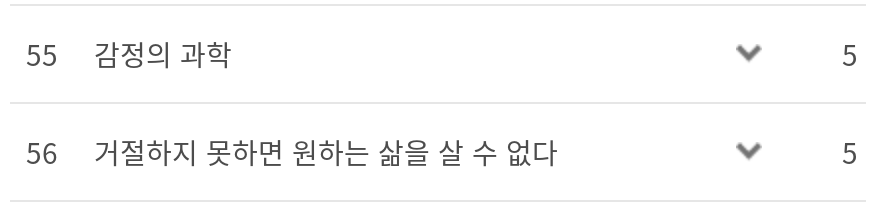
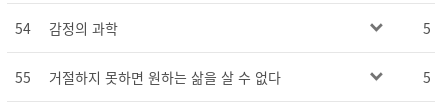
[26,34,232,74] 55 감정의 과학 -> [15,18,118,38] 54 감정의 과학
[26,132,558,172] 56 거절하지 못하면 원하는 삶을 살 수 없다 -> [15,67,281,87] 55 거절하지 못하면 원하는 삶을 살 수 없다

